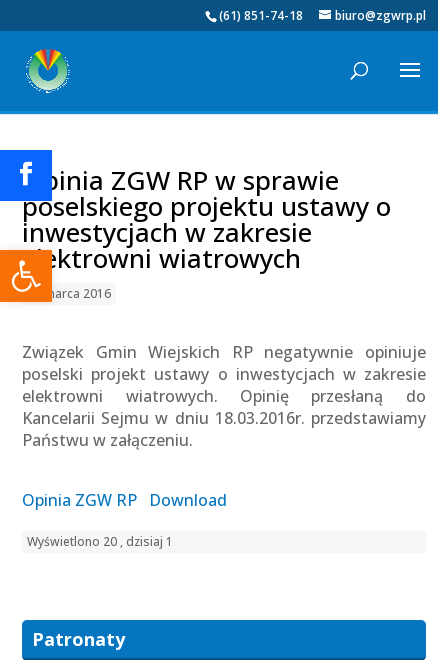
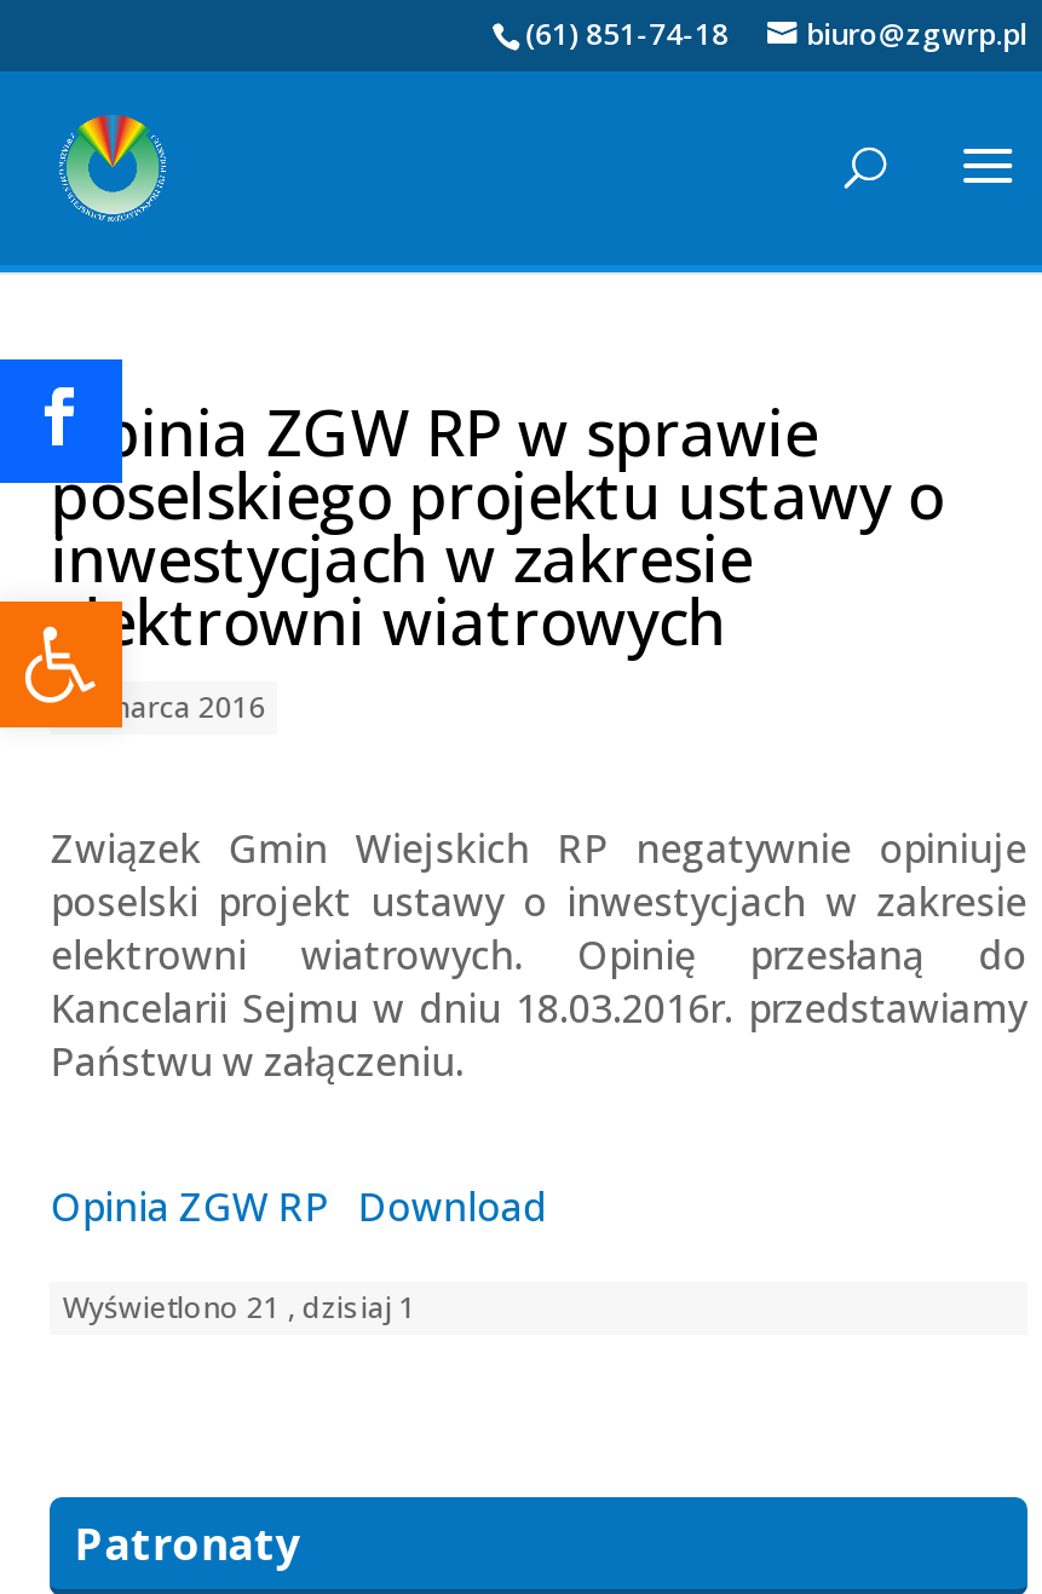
[27,533,173,550] Wyświetlono 20 , dzisiaj 1 -> [63,1287,416,1328] Wyświetlono 21 , dzisiaj 1

